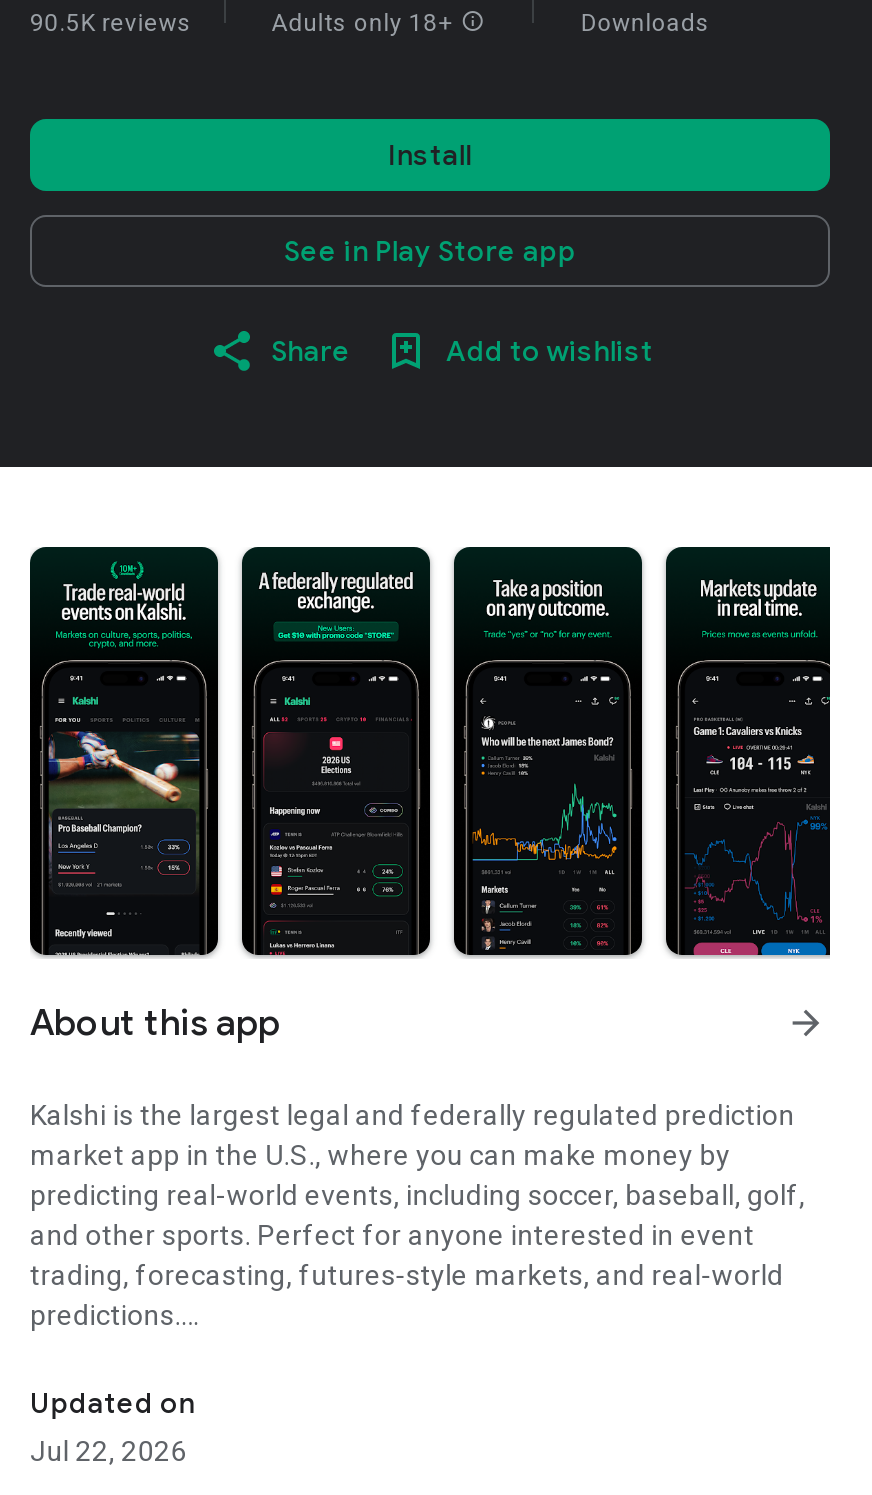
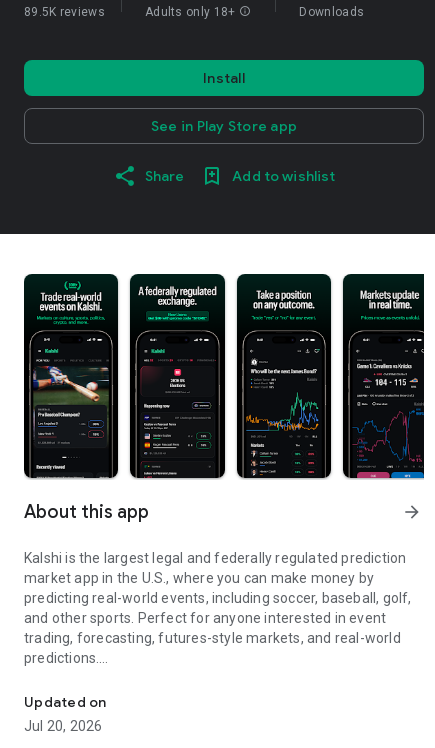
[30,9,192,37] 90.5K reviews -> [24,5,105,19] 89.5K reviews
[30,1435,187,1467] Jul 22, 2026 -> [24,718,102,734] Jul 20, 2026

